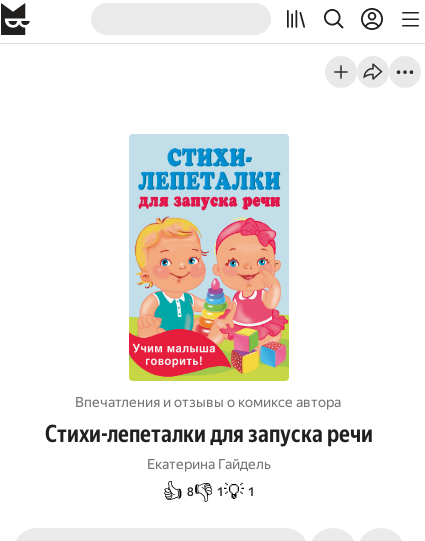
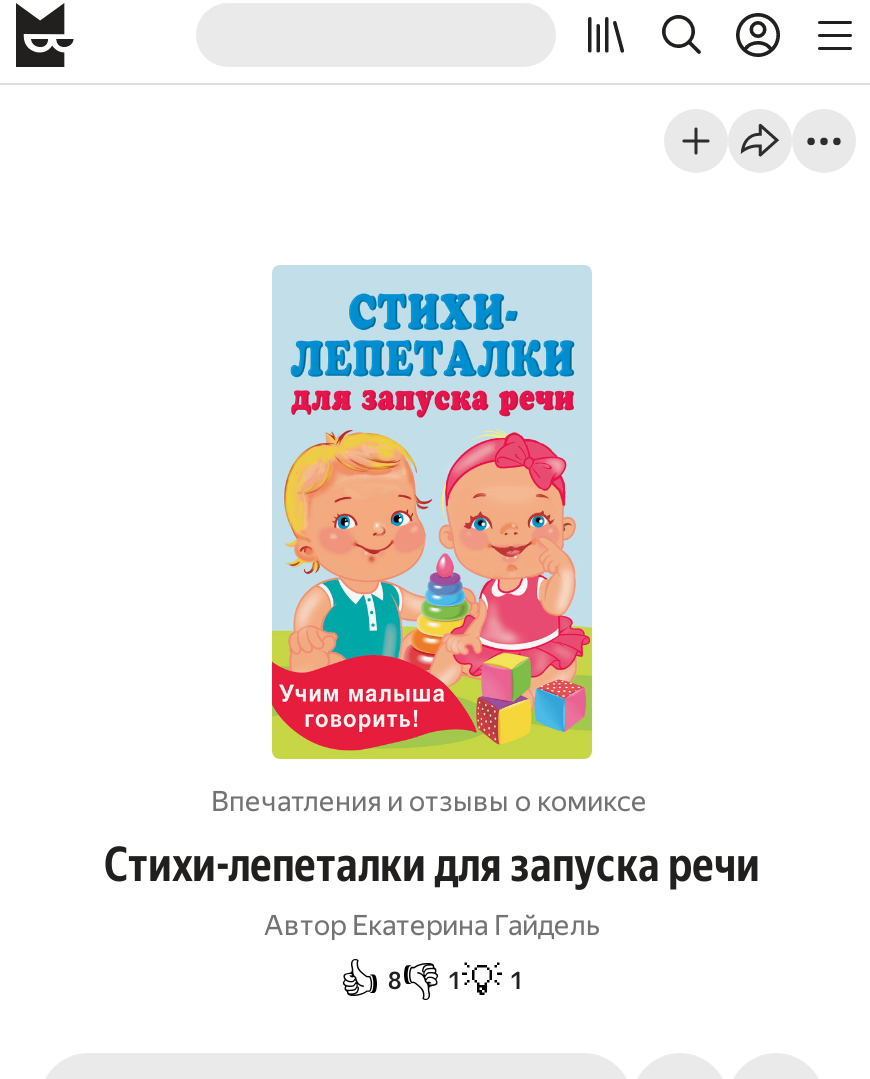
[74,394,340,410] Впечатления и отзывы о комиксе автора -> [211,785,647,817] Впечатления и отзывы о комиксе
[147,456,271,472] Екатерина Гайдель -> [264,909,600,941] Автор Екатерина Гайдель

